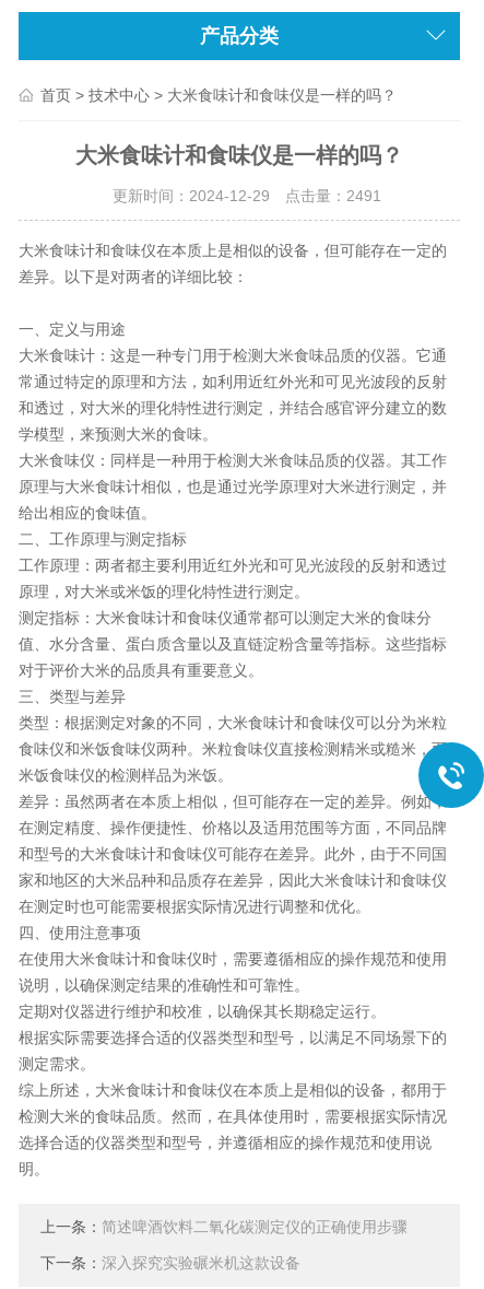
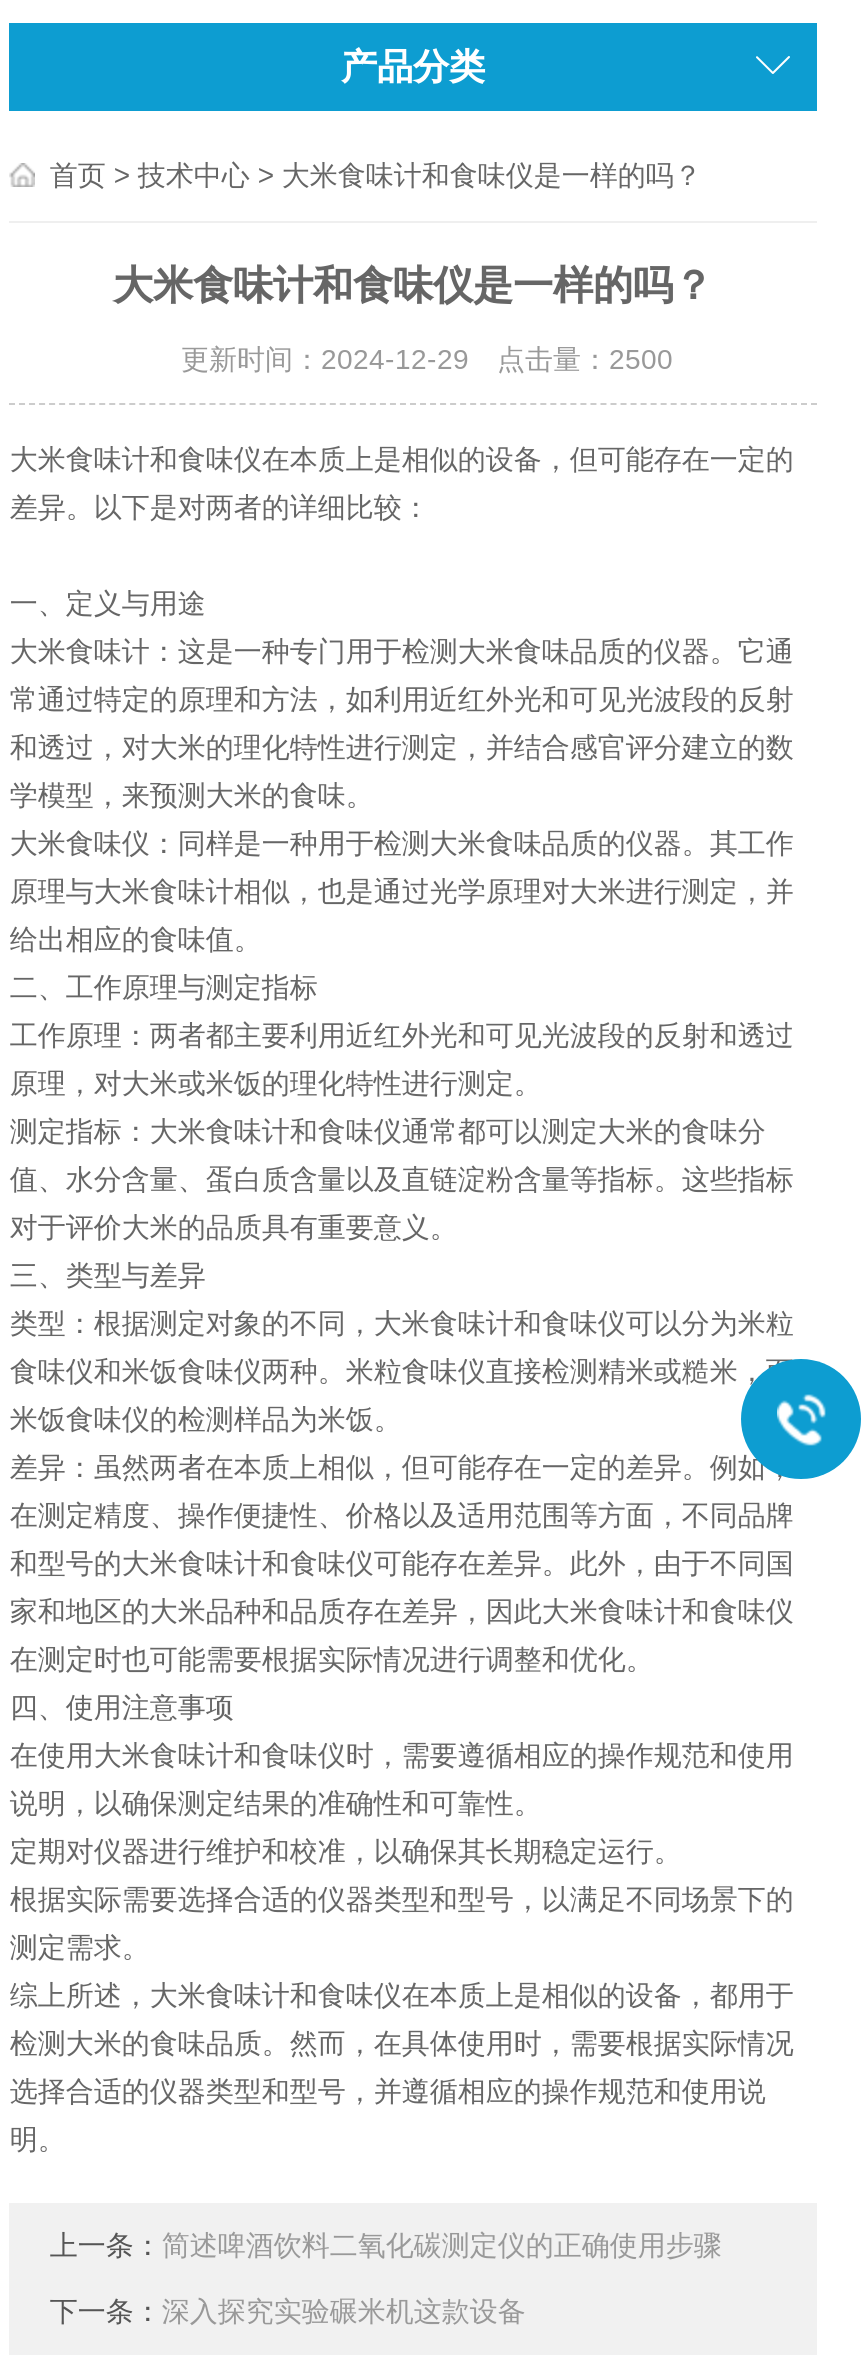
[97,187,381,204] 更新时间：2024-12-29 点击量：2491 -> [153,343,673,375] 更新时间：2024-12-29 点击量：2500

